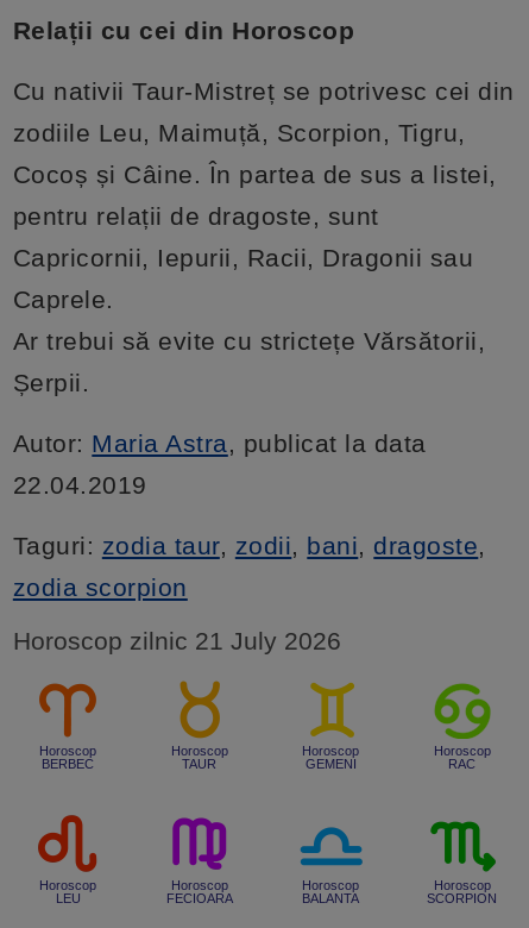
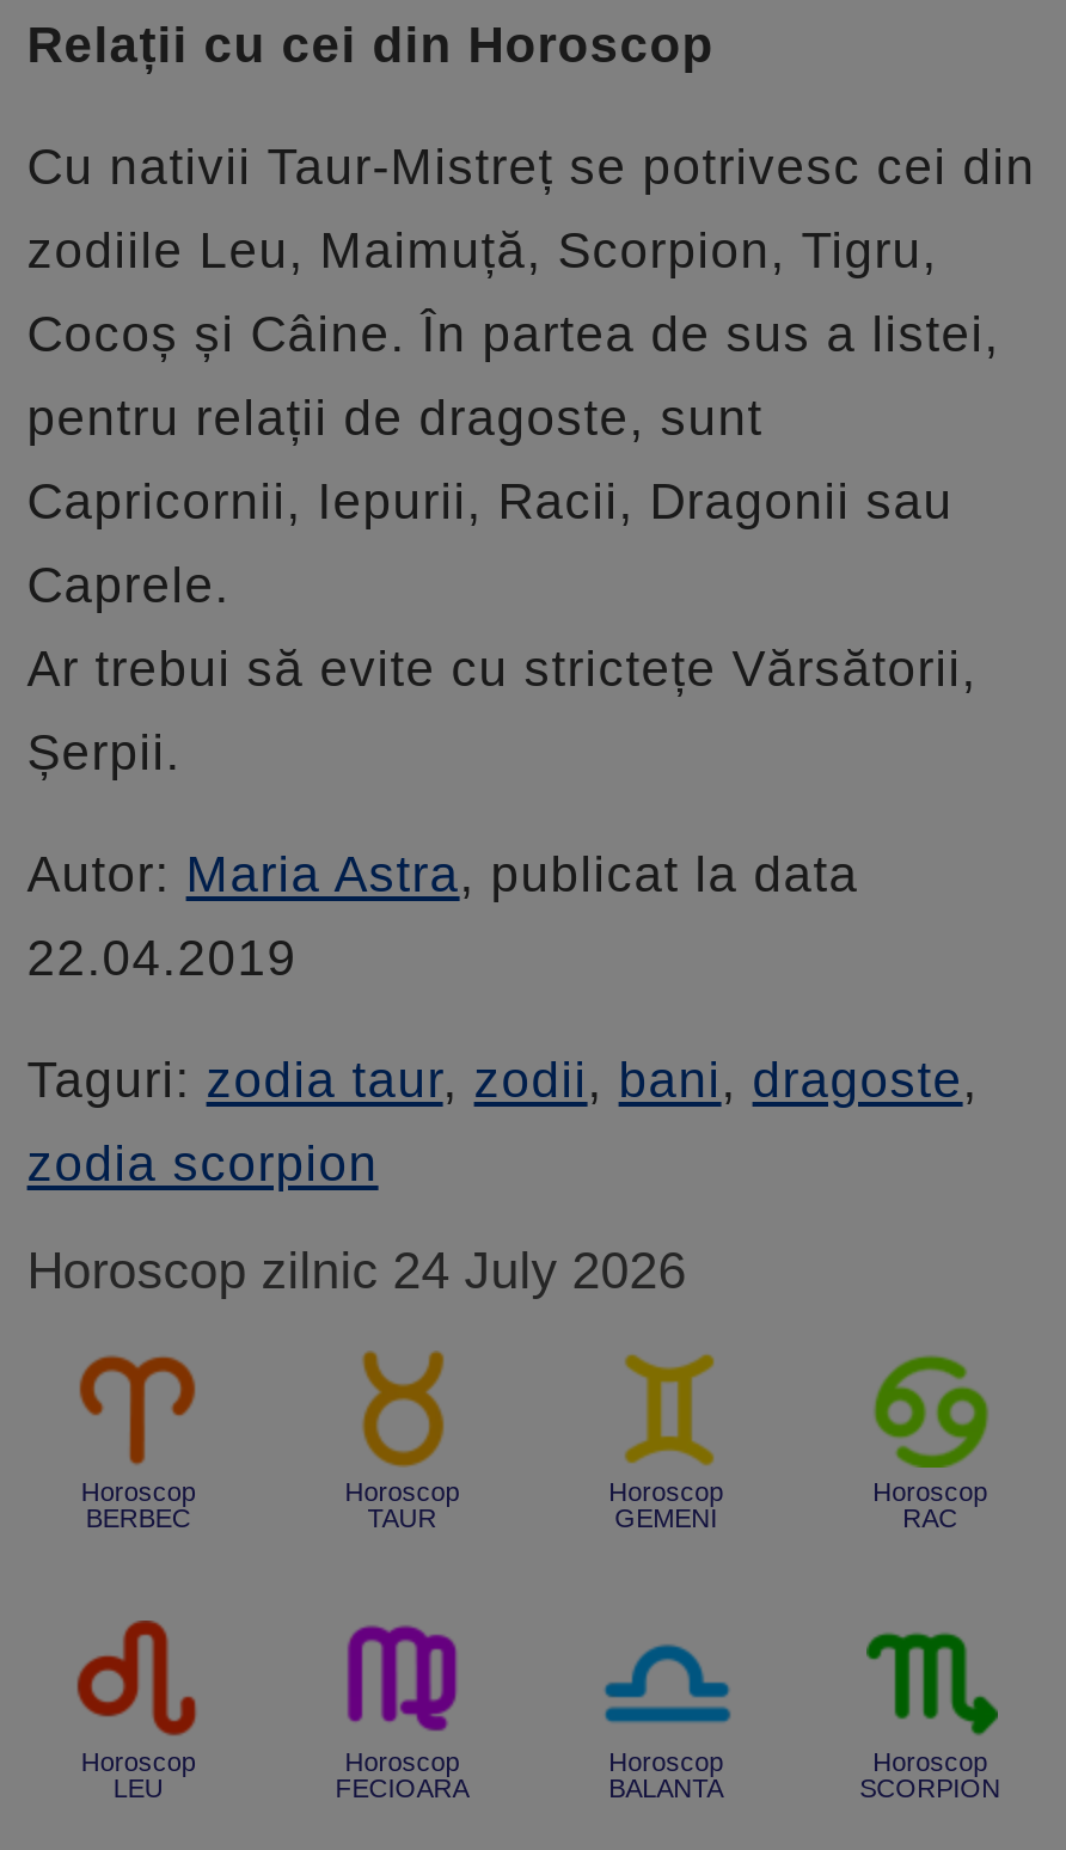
[13,627,341,655] Horoscop zilnic 21 July 2026 -> [27,1242,687,1300] Horoscop zilnic 24 July 2026

